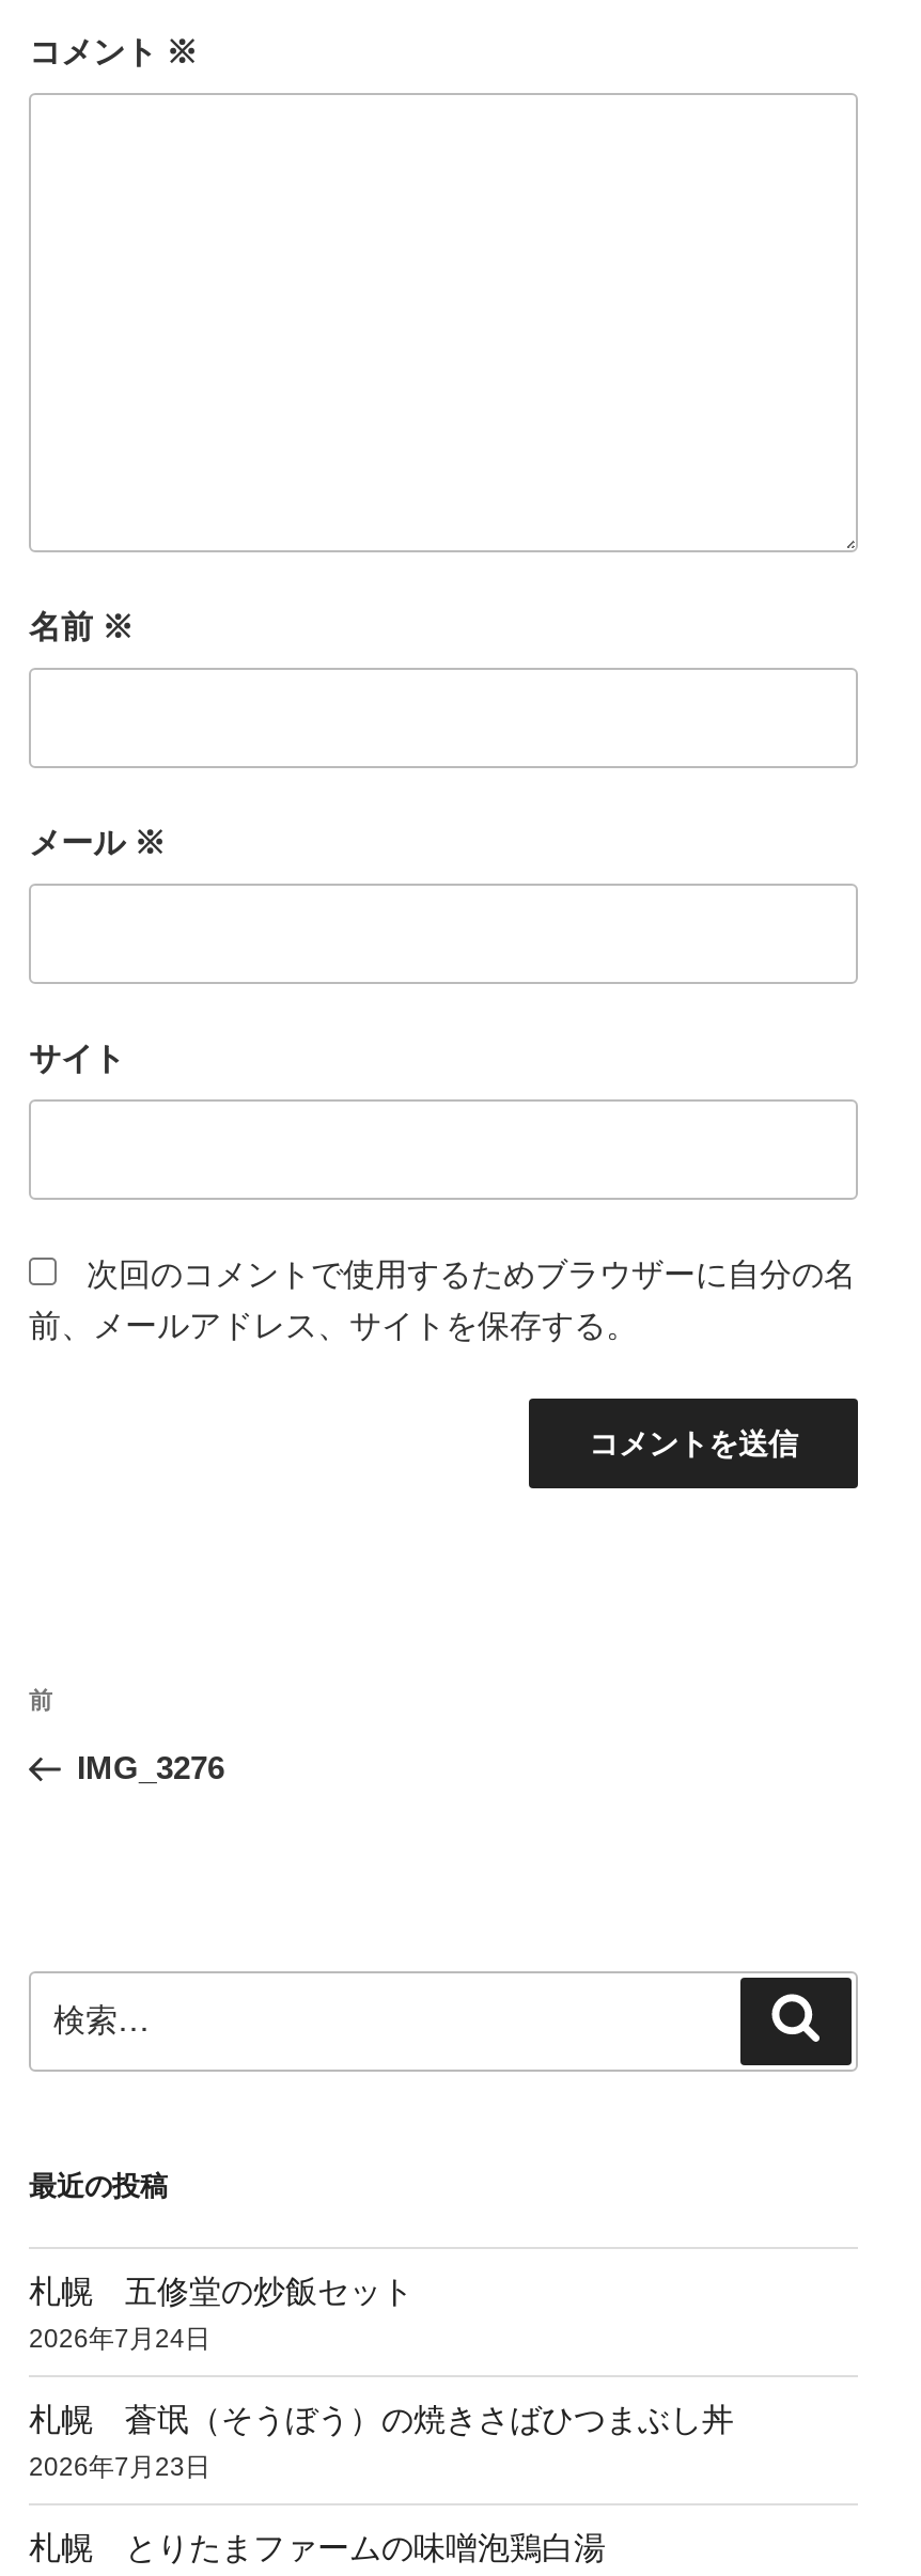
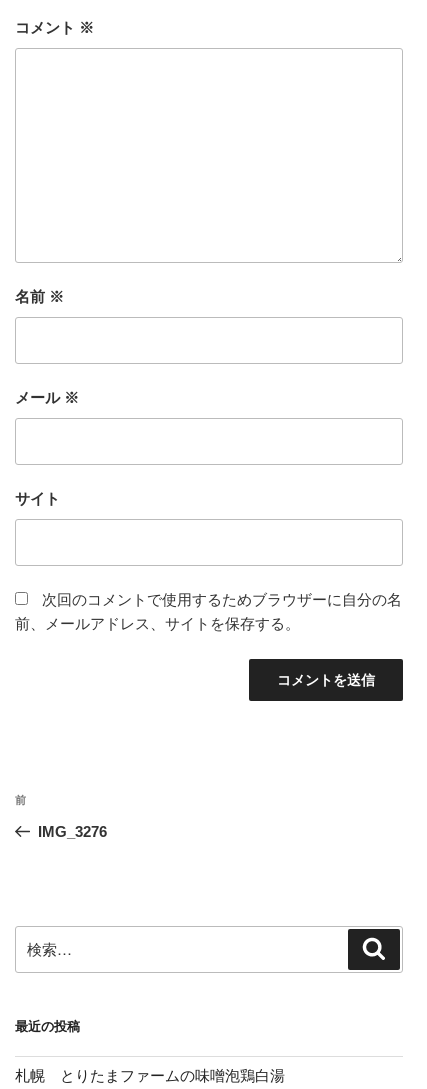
[29,2273,734,2482] 札幌 五修堂の炒飯セット | 2026年7月24日 | 札幌 蒼氓（そうぼう）の焼きさばひつまぶし丼 | 2026年7月23日 -> none

